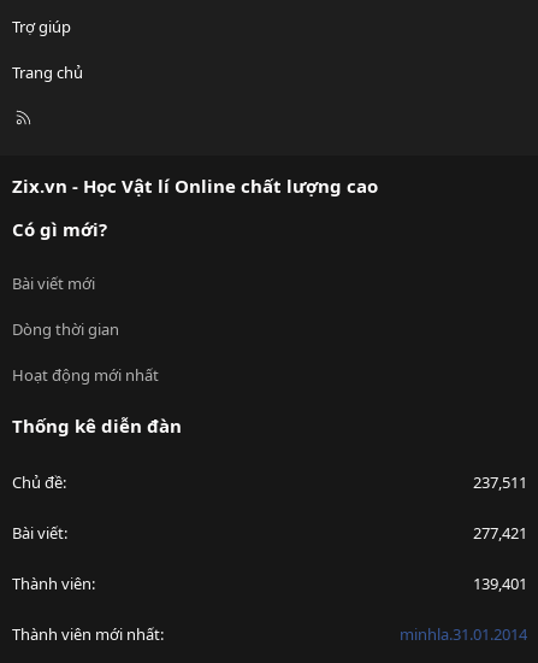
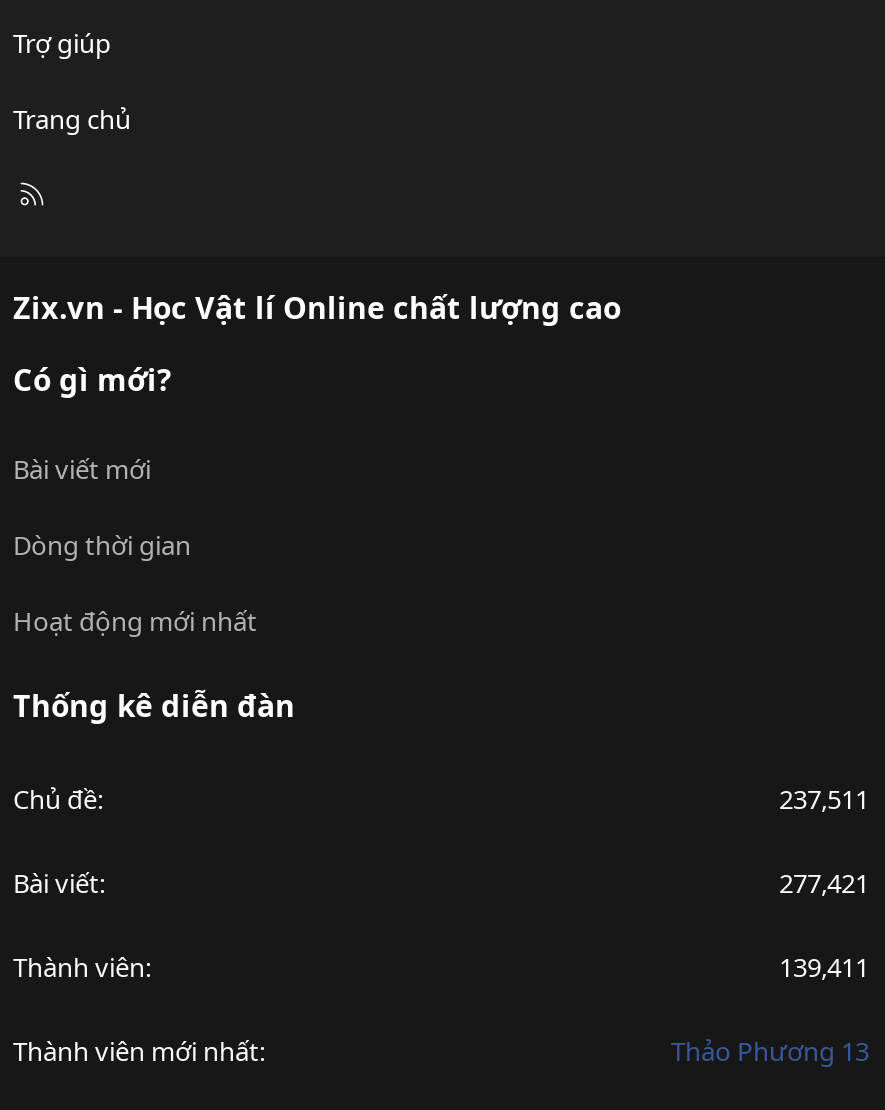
[473,572,527,594] 139,401 -> [779,948,869,984] 139,411
[400,623,527,644] minhla.31.01.2014 -> [671,1032,869,1068] Thảo Phương 13

